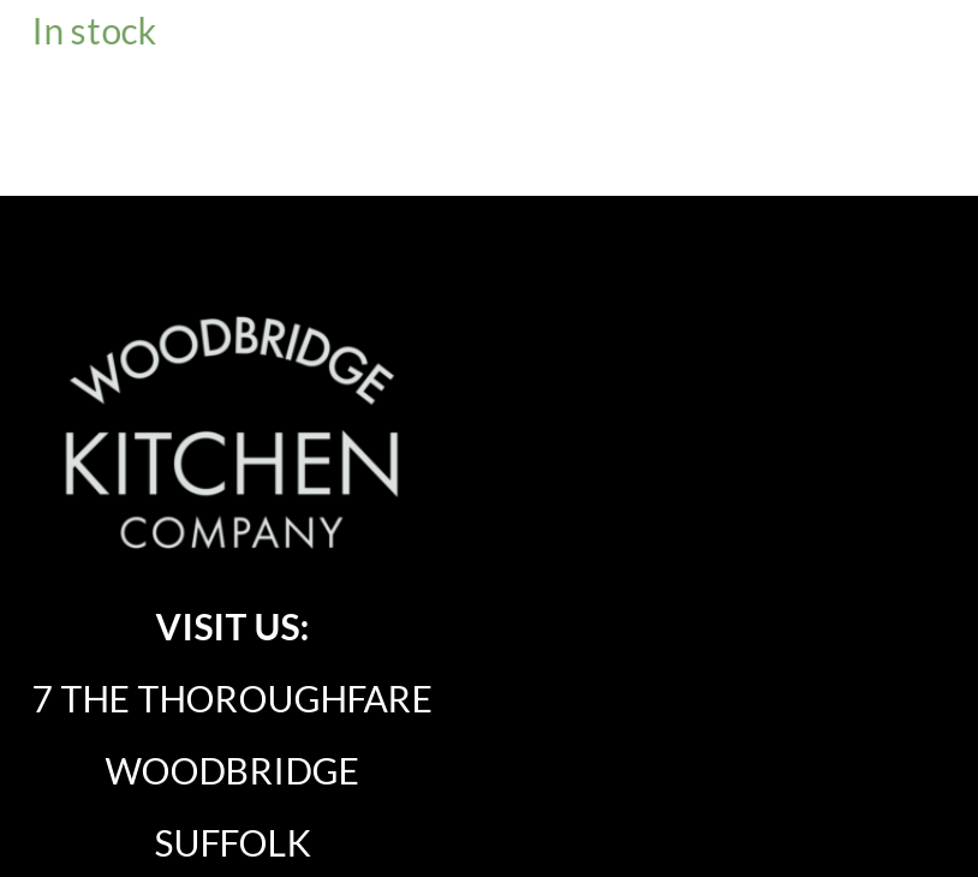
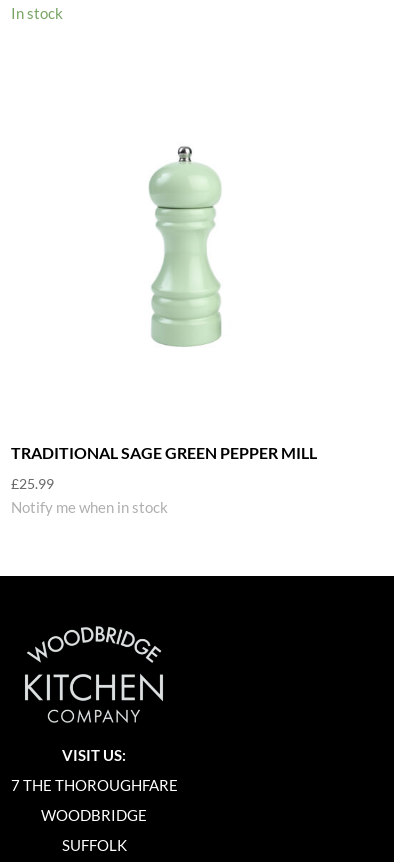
none -> [11,443,317,516] TRADITIONAL SAGE GREEN PEPPER MILL | £25.99 | Notify me when in stock
none -> [148,146,222,347] [image]

